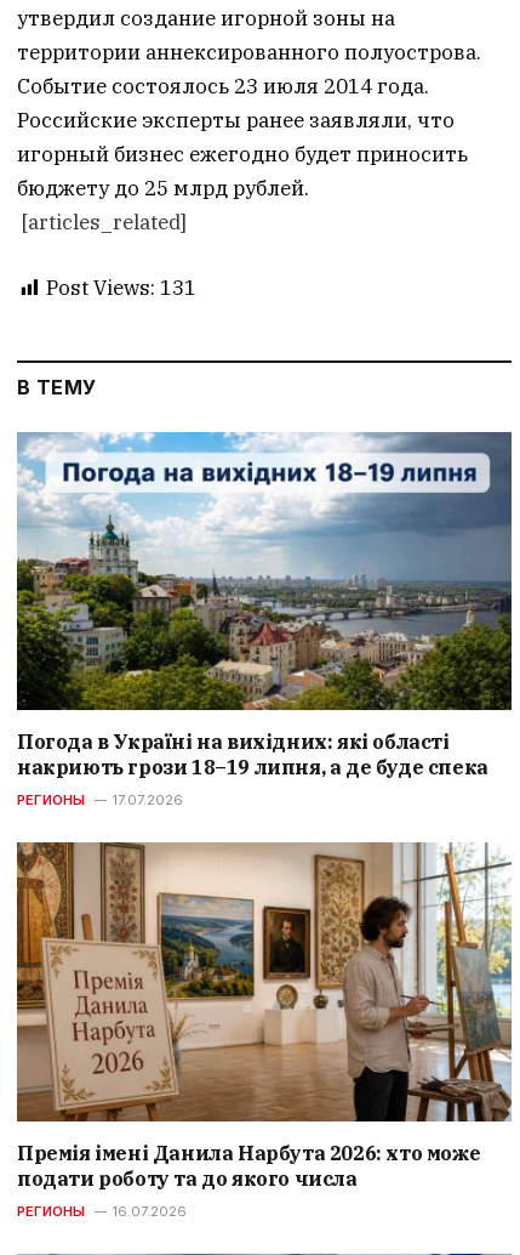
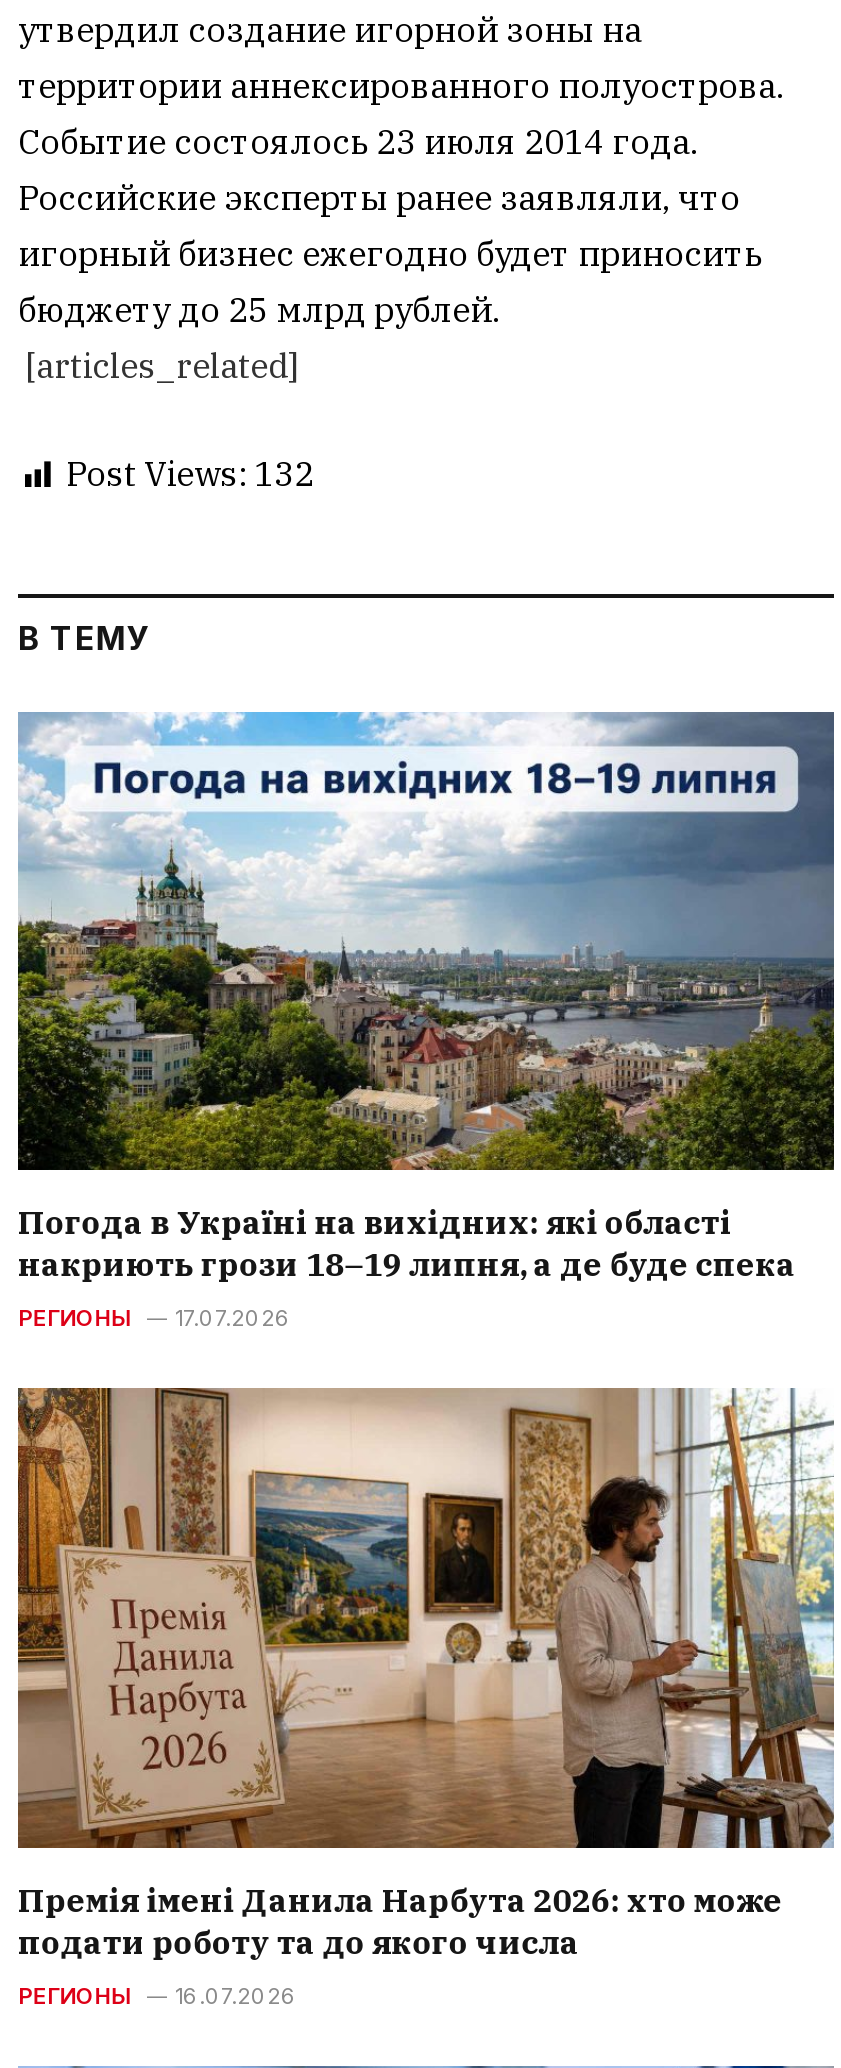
[46,274,196,301] Post Views: 131 -> [66,452,314,496] Post Views: 132

